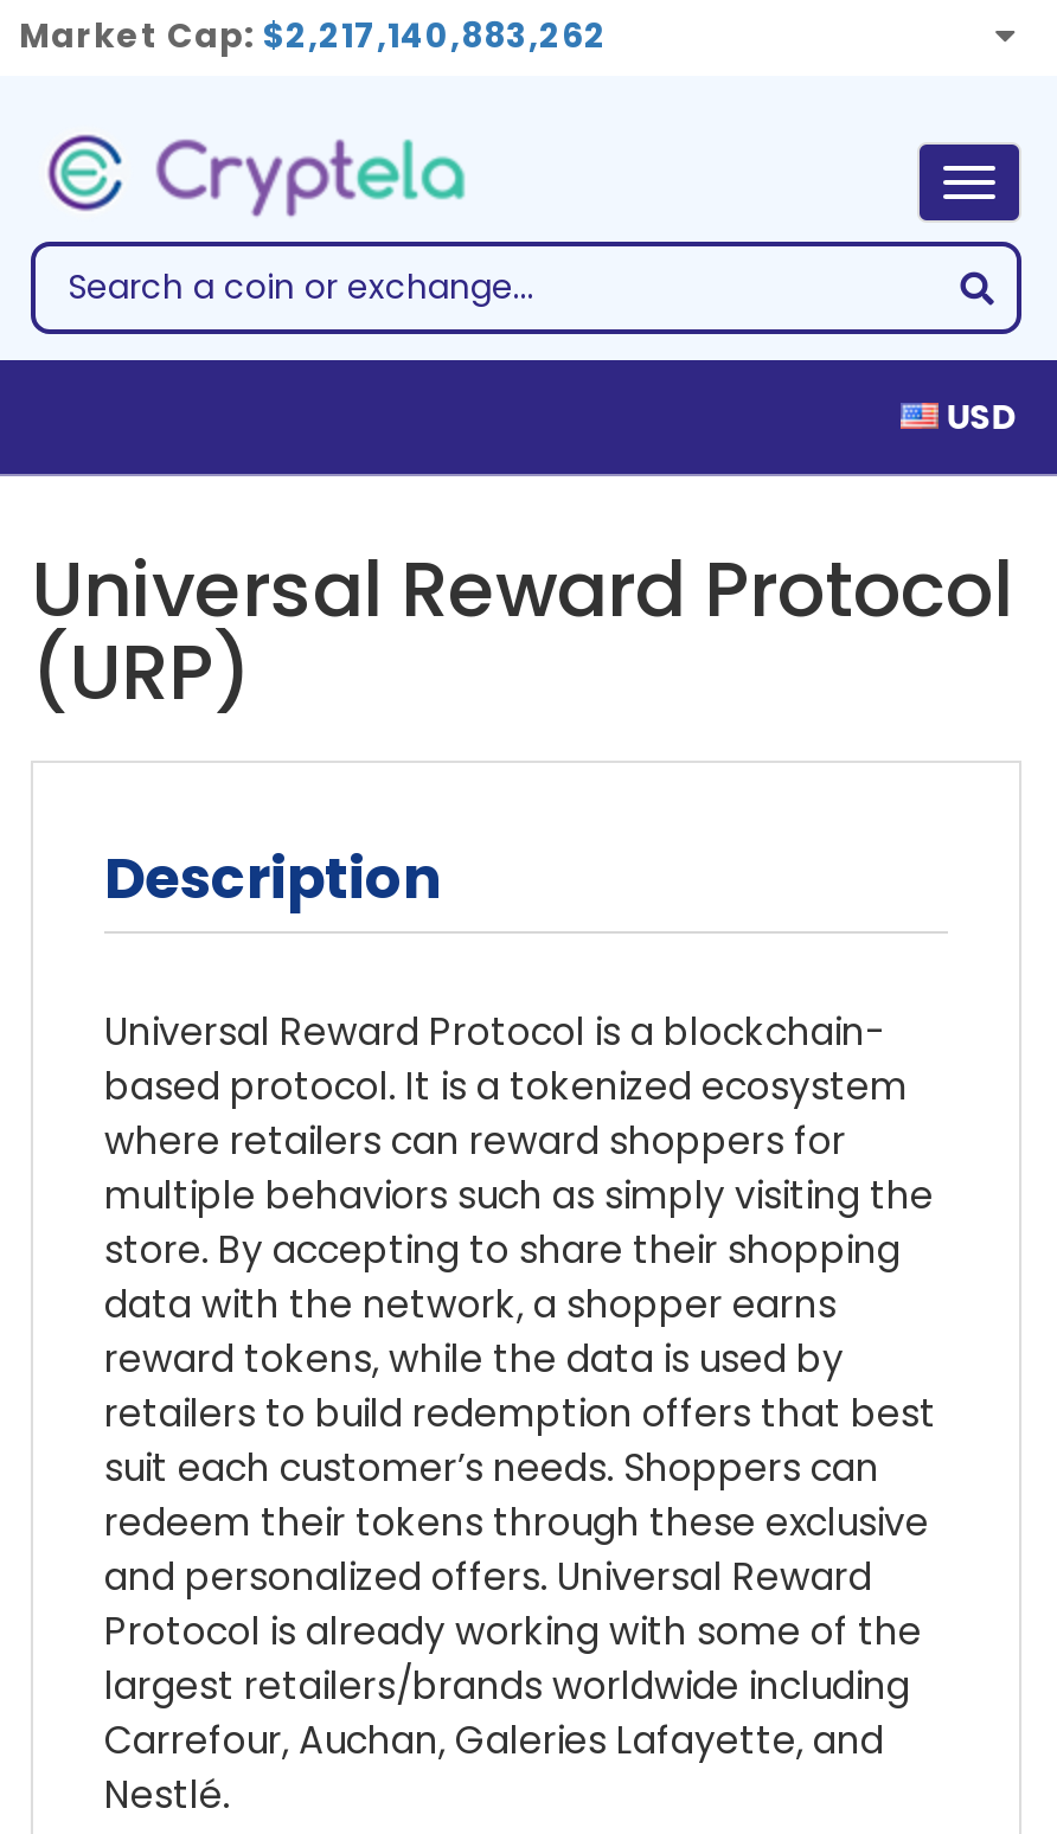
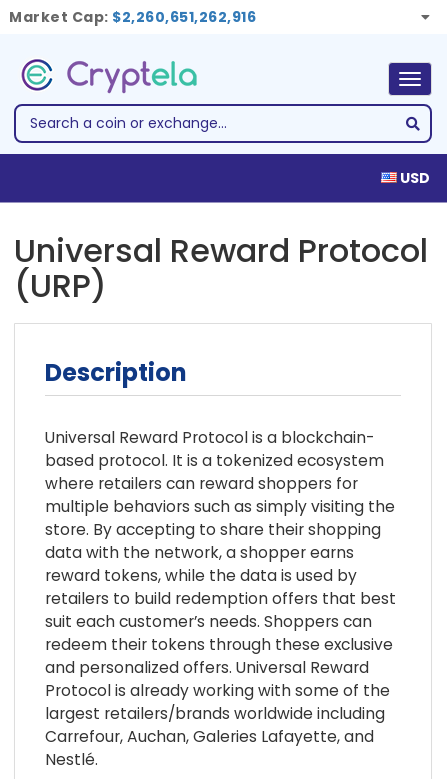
[19,12,607,59] Market Cap: $2,217,140,883,262 -> [9,7,256,27] Market Cap: $2,260,651,262,916

